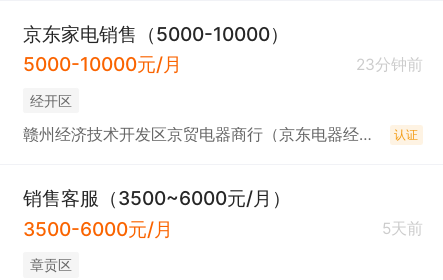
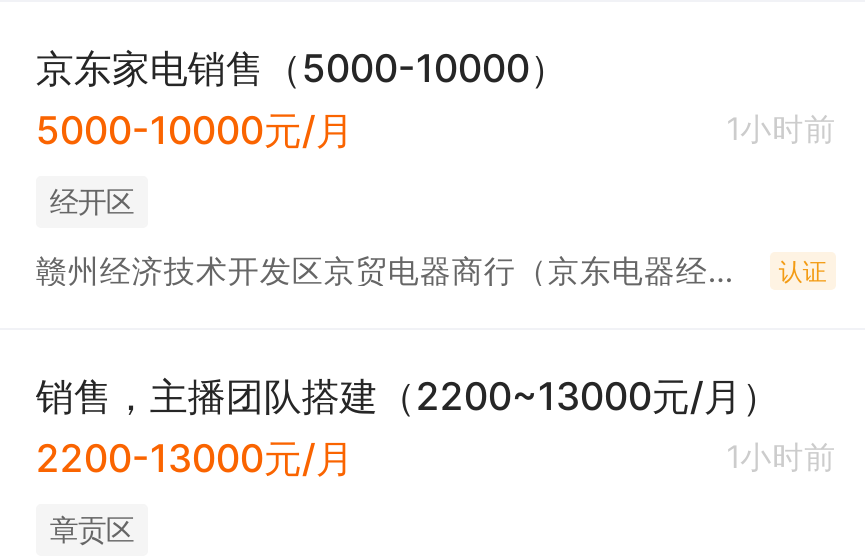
[356,55,423,74] 23分钟前 -> [726,110,836,148] 1小时前
[23,186,423,240] 销售客服（3500~6000元/月） | 3500-6000元/月 | 5天前 -> [36,371,836,481] 销售，主播团队搭建（2200~13000元/月） | 2200-13000元/月 | 1小时前

